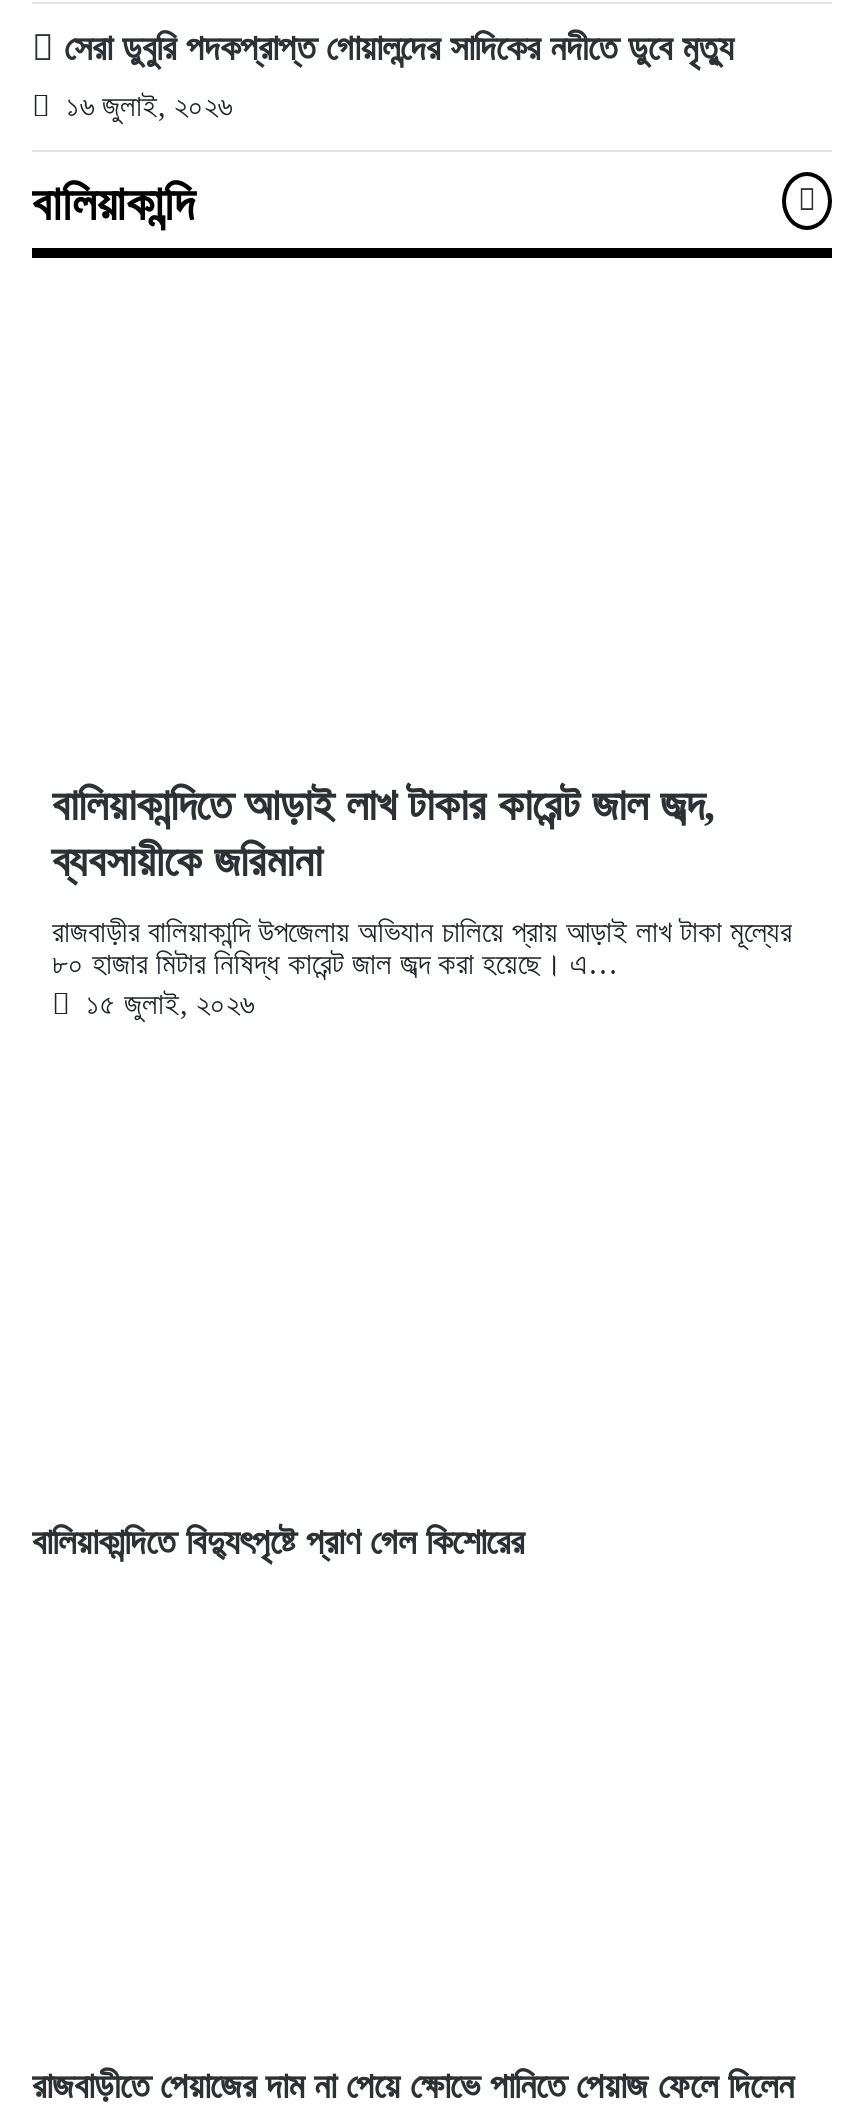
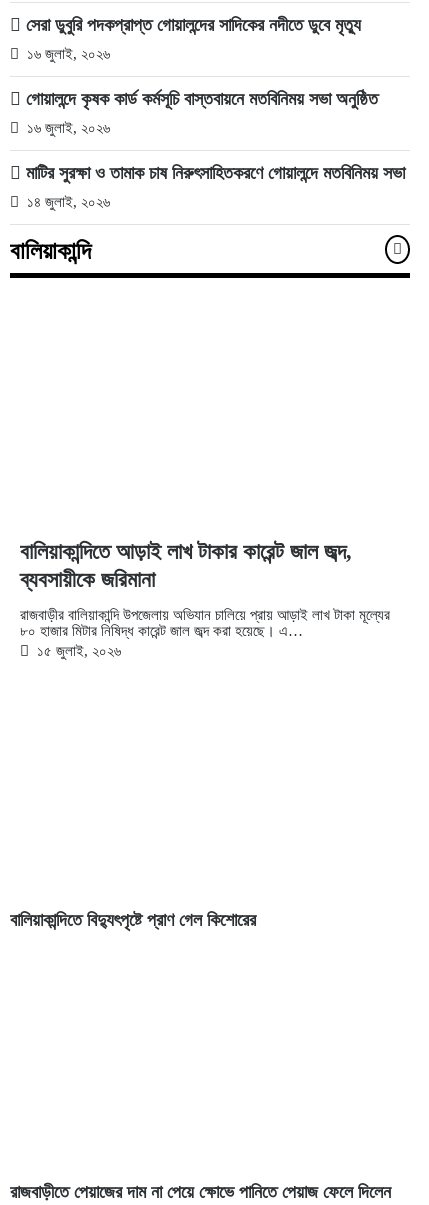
none -> [21,89,405,210] গোয়ালন্দে কৃষক কার্ড কর্মসূচি বাস্তবায়নে মতবিনিময় সভা অনুষ্ঠিত | ১৬ জুলাই, ২০২৬ | মাটির সুরক্ষা ও তামাক চাষ নিরুৎসাহিতকরণে গোয়ালন্দে মতবিনিময় সভা | ১৪ জুলাই, ২০২৬

